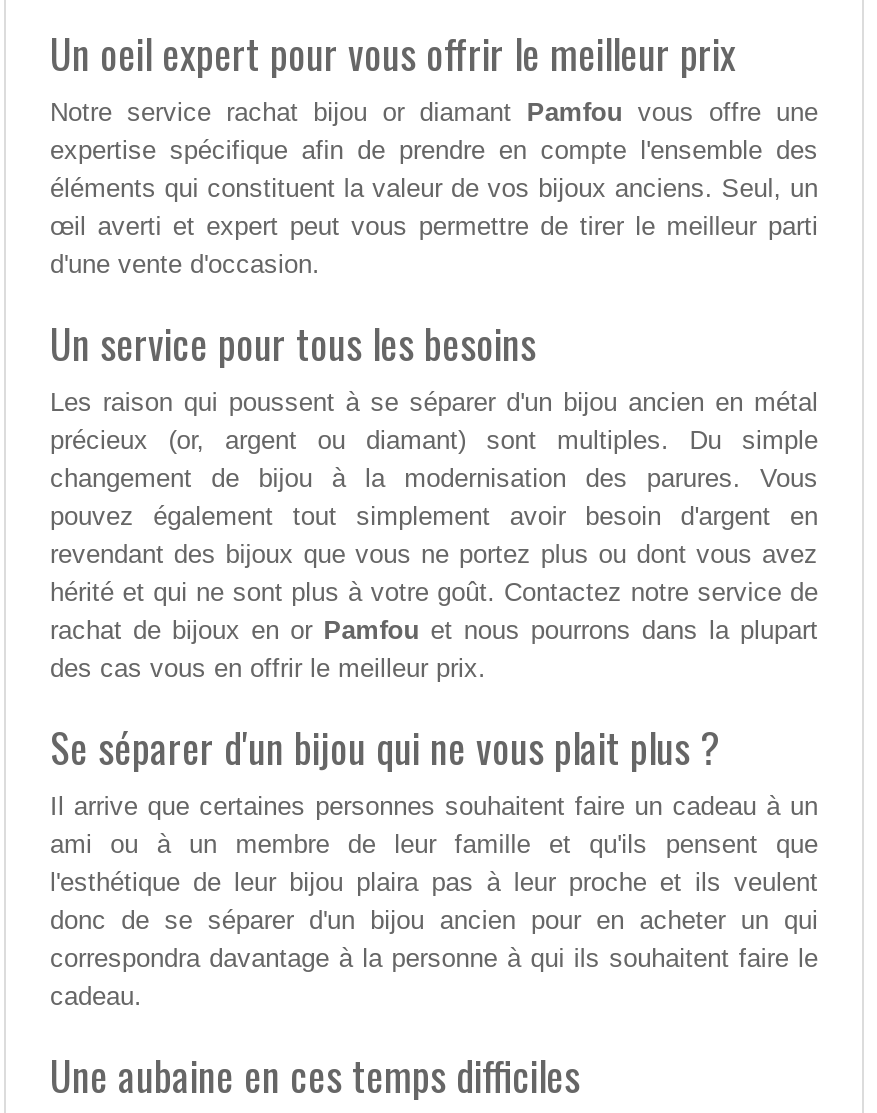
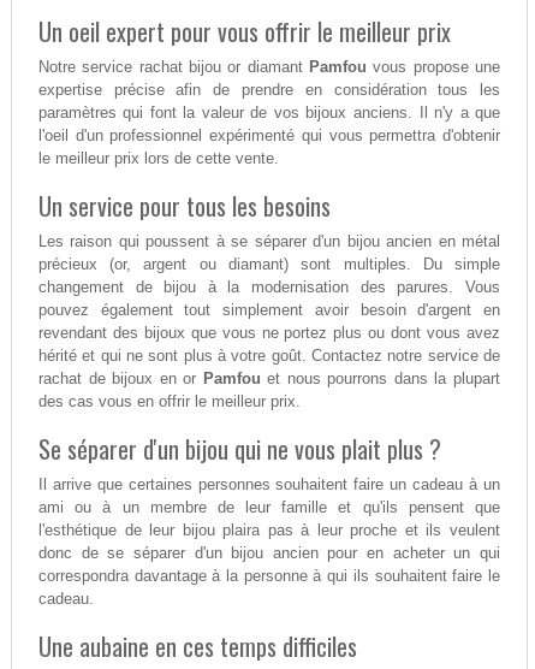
[50,96,818,278] Notre service rachat bijou or diamant Pamfou vous offre une | expertise spécifique afin de prendre en compte l'ensemble des | éléments qui constituent la valeur de vos bijoux anciens. Seul, un | œil averti et expert peut vous permettre de tirer le meilleur parti | d'une vente d'occasion. -> [38,57,500,167] Notre service rachat bijou or diamant Pamfou vous propose une | expertise précise afin de prendre en considération tous les | paramètres qui font la valeur de vos bijoux anciens. Il n'y a que | l'oeil d'un professionnel expérimenté qui vous permettra d'obtenir | le meilleur prix lors de cette vente.

